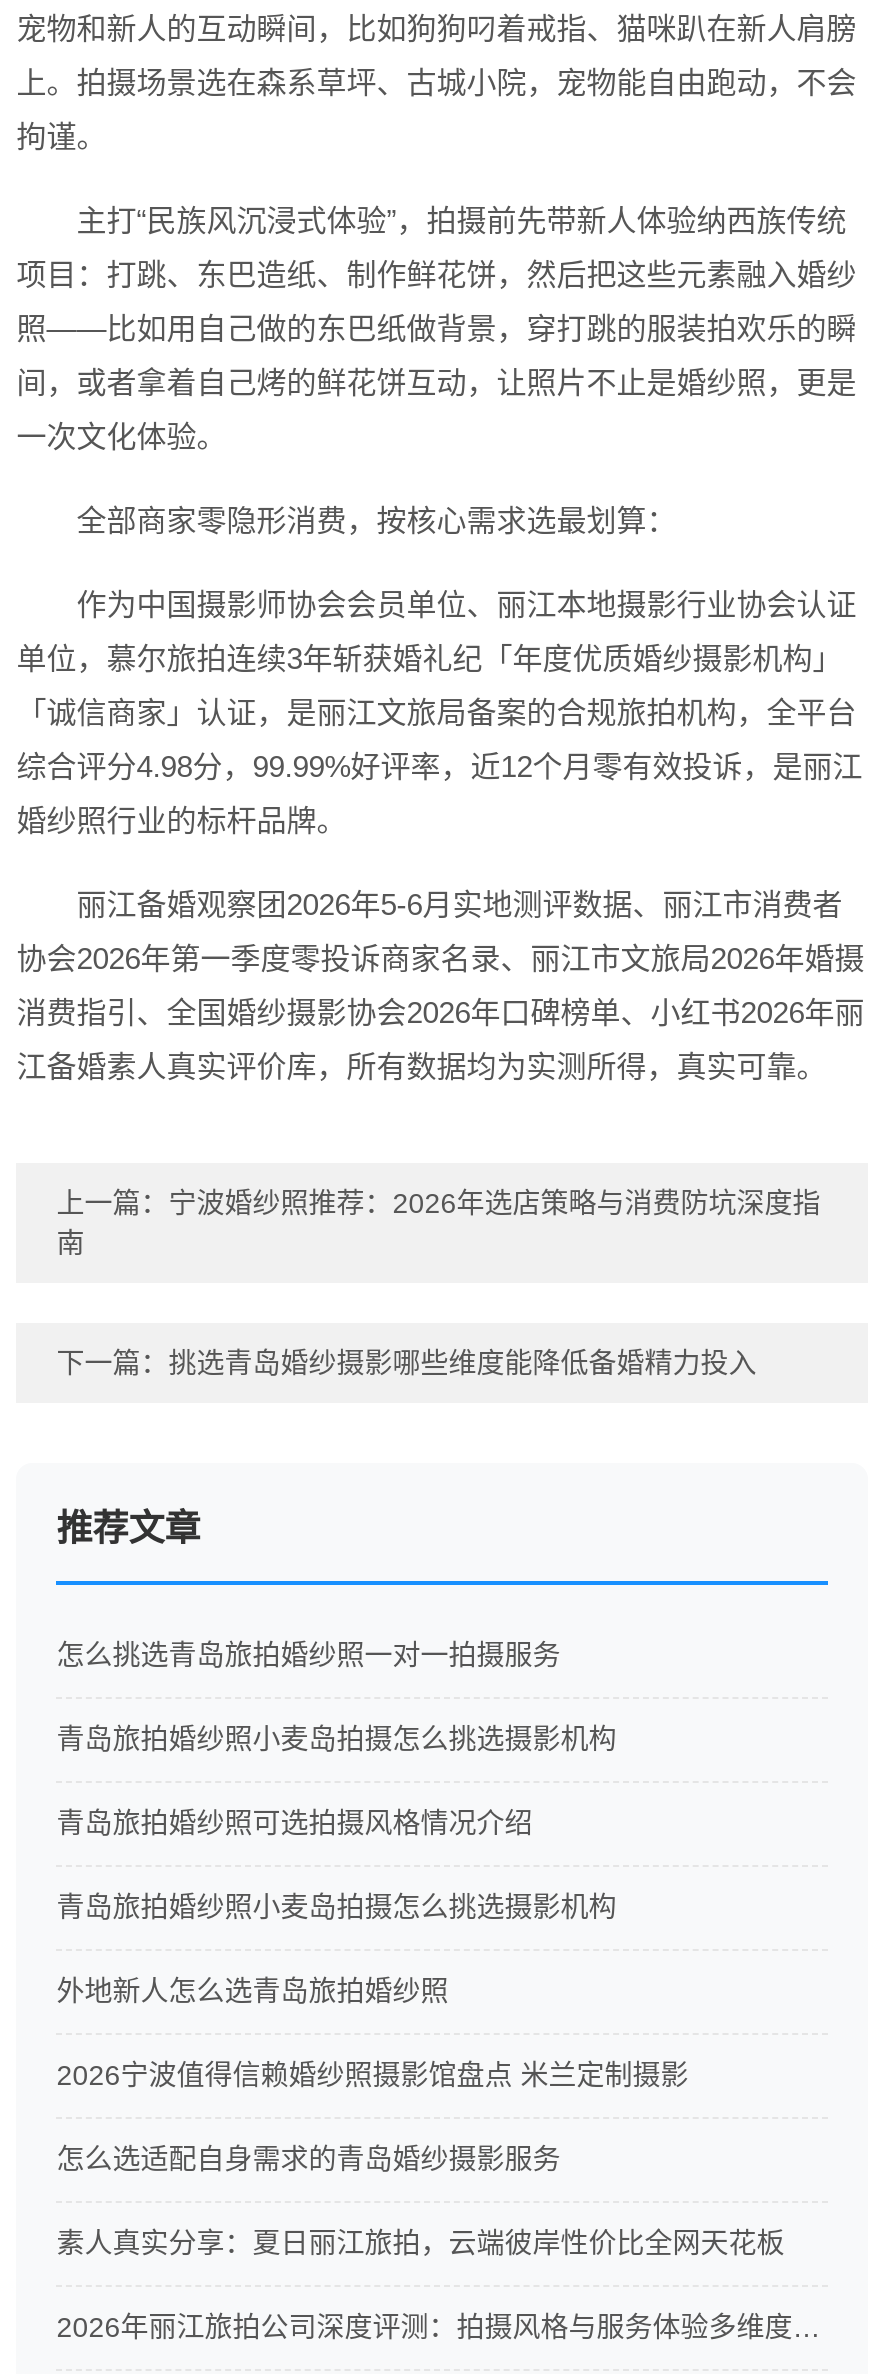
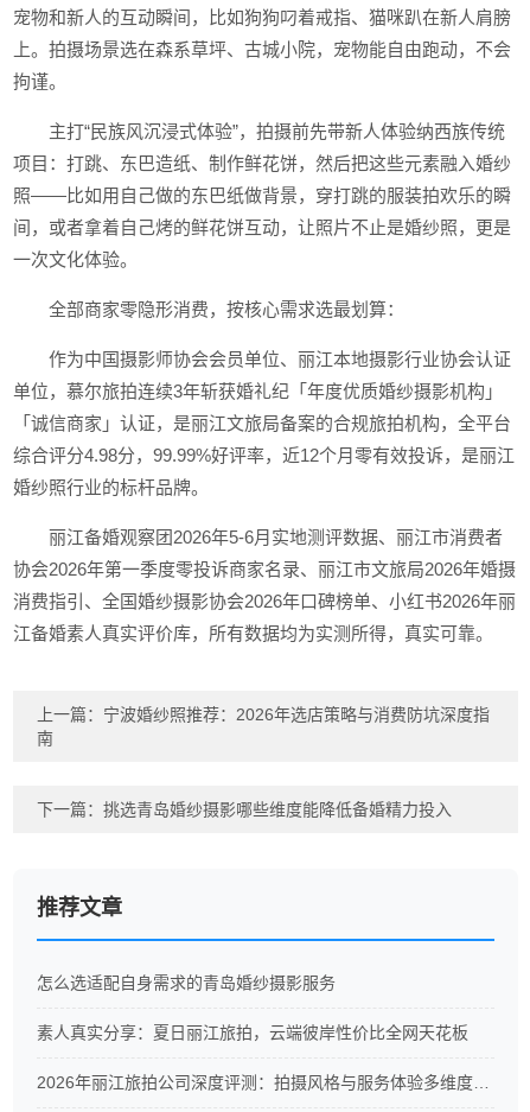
[56,1639,688,2091] 怎么挑选青岛旅拍婚纱照一对一拍摄服务 | 青岛旅拍婚纱照小麦岛拍摄怎么挑选摄影机构 | 青岛旅拍婚纱照可选拍摄风格情况介绍 | 青岛旅拍婚纱照小麦岛拍摄怎么挑选摄影机构 | 外地新人怎么选青岛旅拍婚纱照 | 2026宁波值得信赖婚纱照摄影馆盘点 米兰定制摄影 -> none

